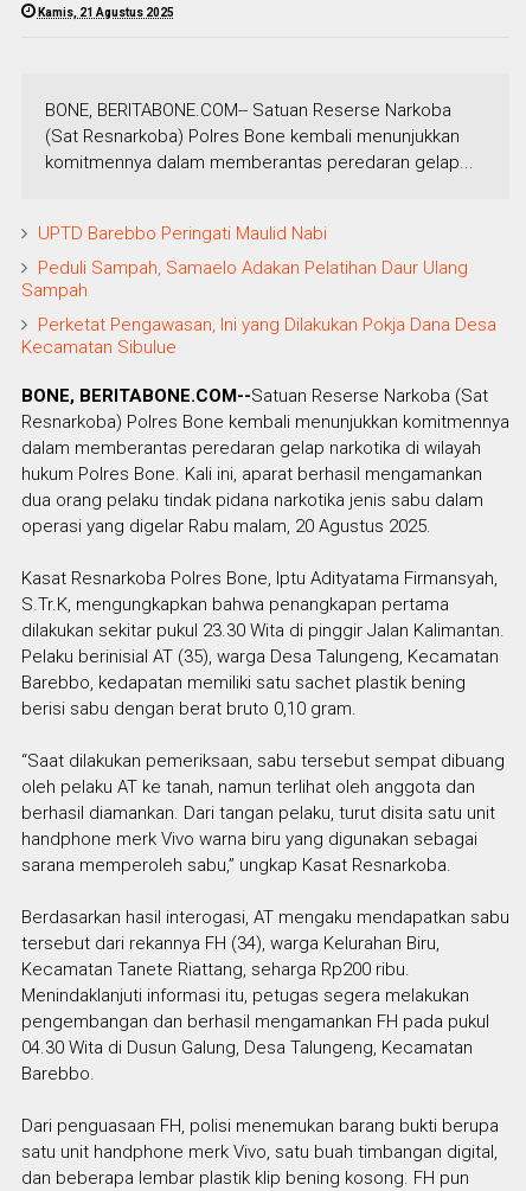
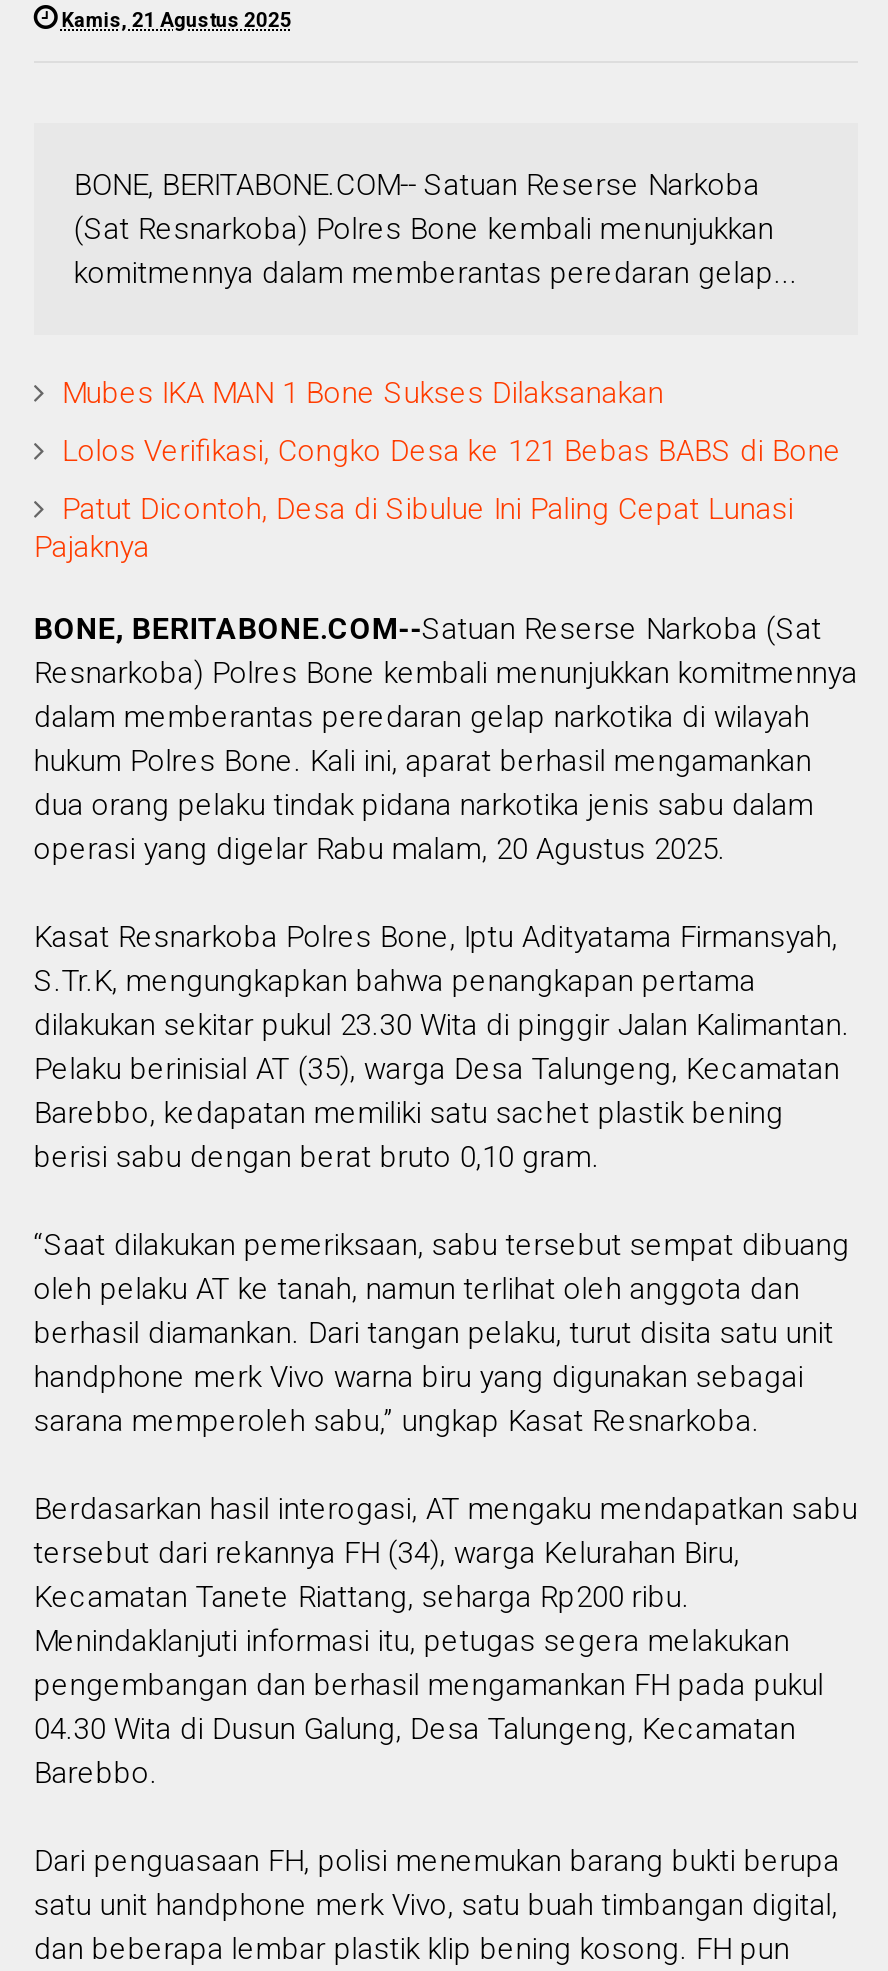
[38,223,327,244] UPTD Barebbo Peringati Maulid Nabi -> [62,375,664,411] Mubes IKA MAN 1 Bone Sukses Dilaksanakan
[21,257,468,301] Peduli Sampah, Samaelo Adakan Pelatihan Daur Ulang | Sampah -> [62,433,842,469] Lolos Verifikasi, Congko Desa ke 121 Bebas BABS di Bone
[21,314,496,358] Perketat Pengawasan, Ini yang Dilakukan Pokja Dana Desa | Kecamatan Sibulue -> [34,491,794,565] Patut Dicontoh, Desa di Sibulue Ini Paling Cepat Lunasi | Pajaknya

